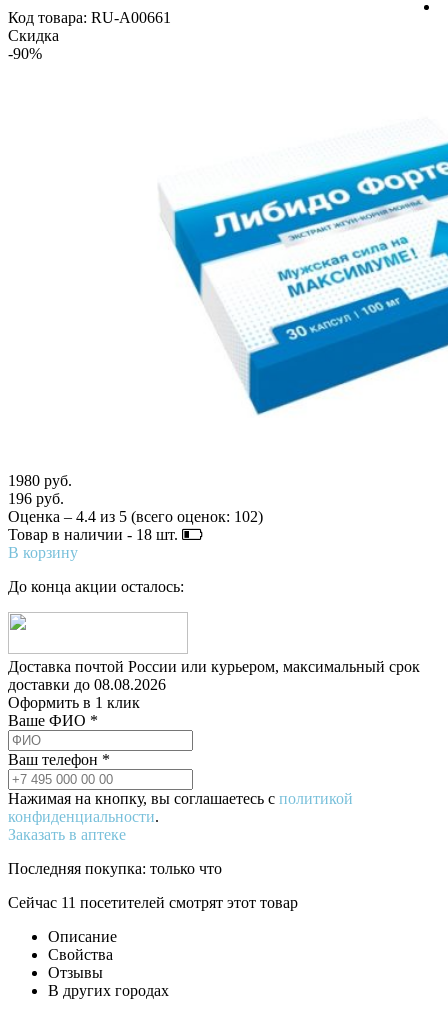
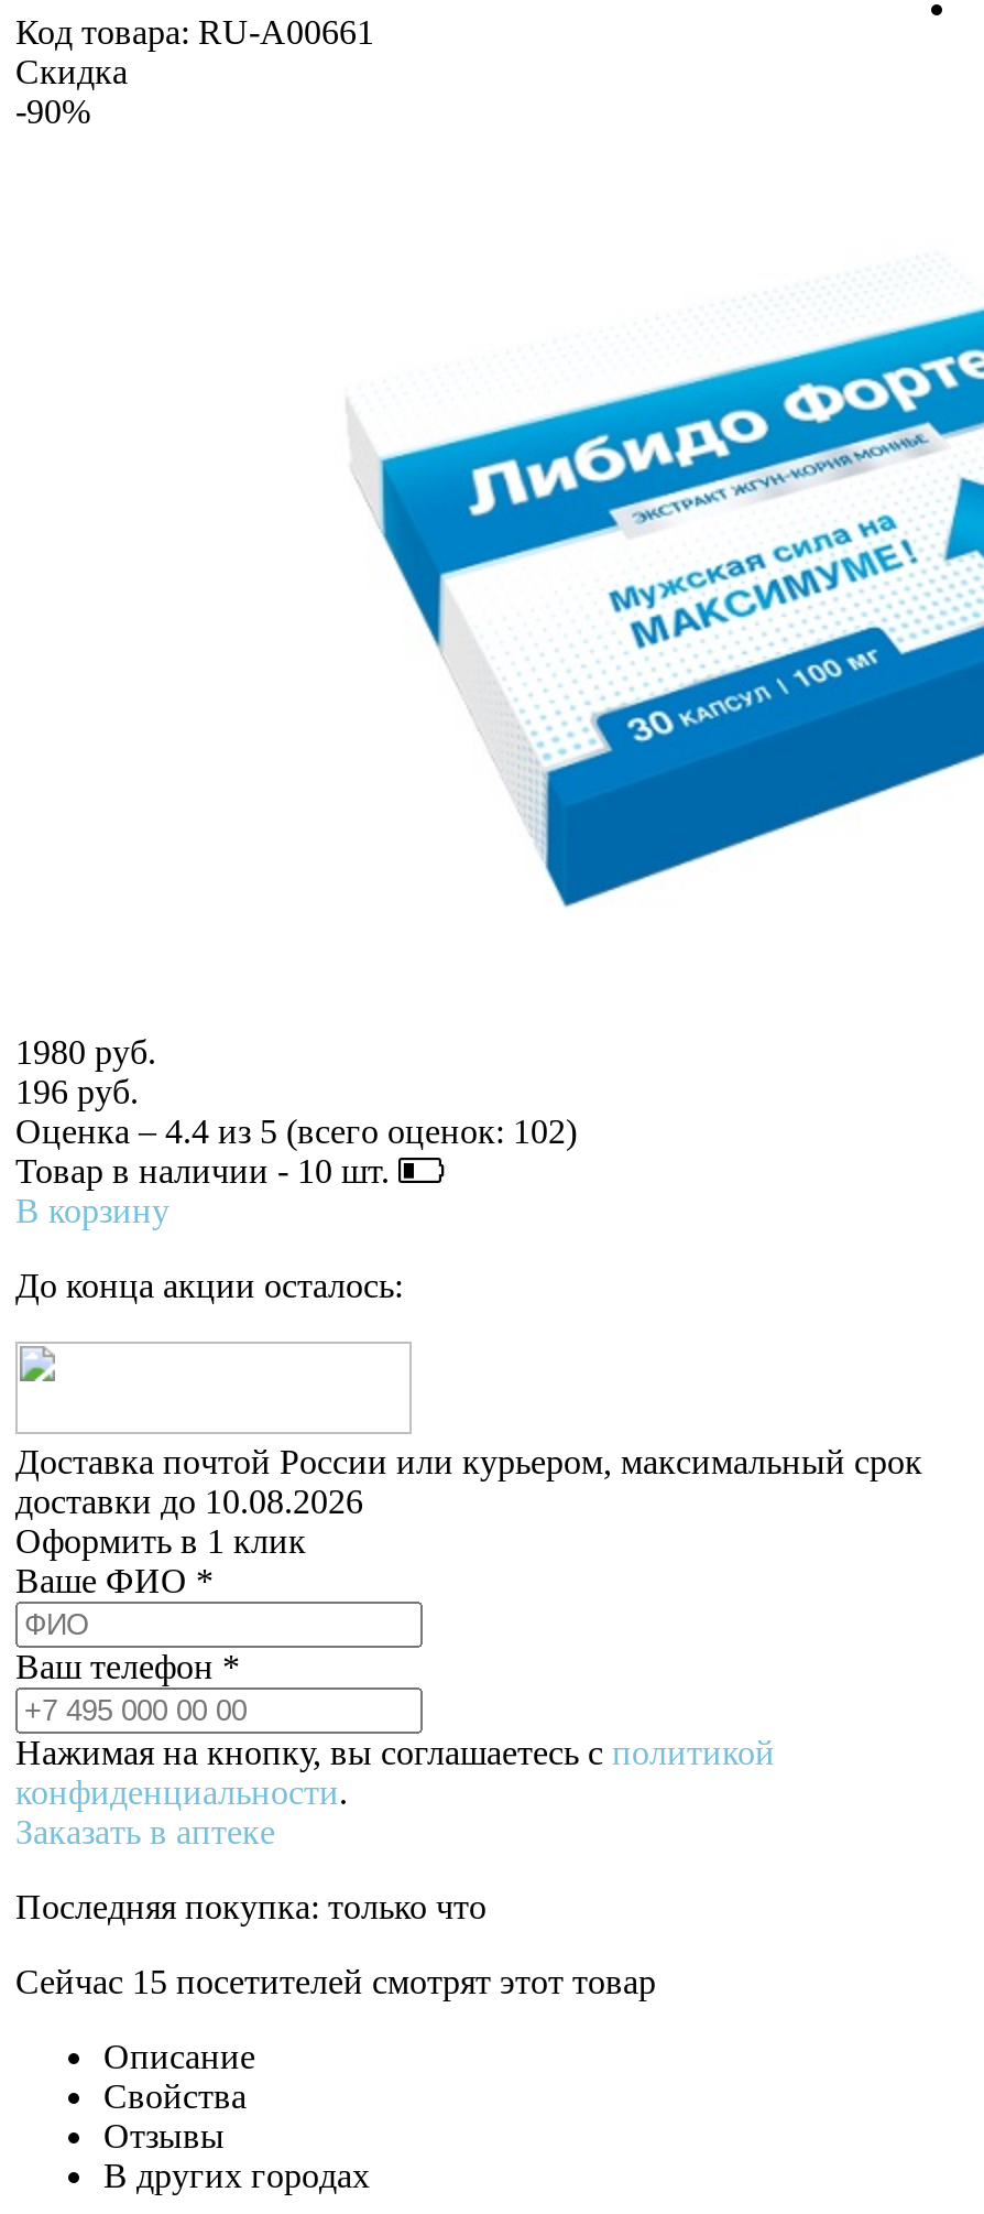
[8,526,182,543] Товар в наличии - 18 шт. -> [15,1152,398,1190] Товар в наличии - 10 шт.
[8,676,166,693] доставки до 08.08.2026 -> [15,1483,363,1520] доставки до 10.08.2026
[8,894,298,911] Сейчас 11 посетителей смотрят этот товар -> [15,1963,656,2001] Сейчас 15 посетителей смотрят этот товар

